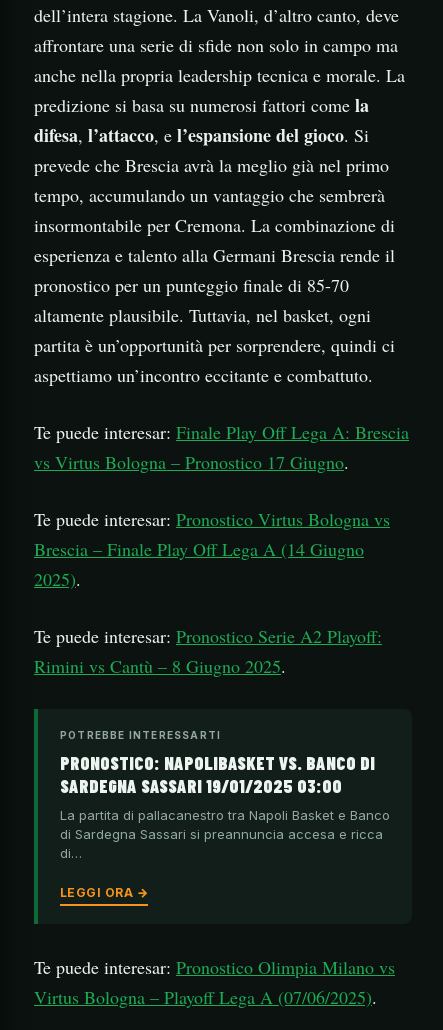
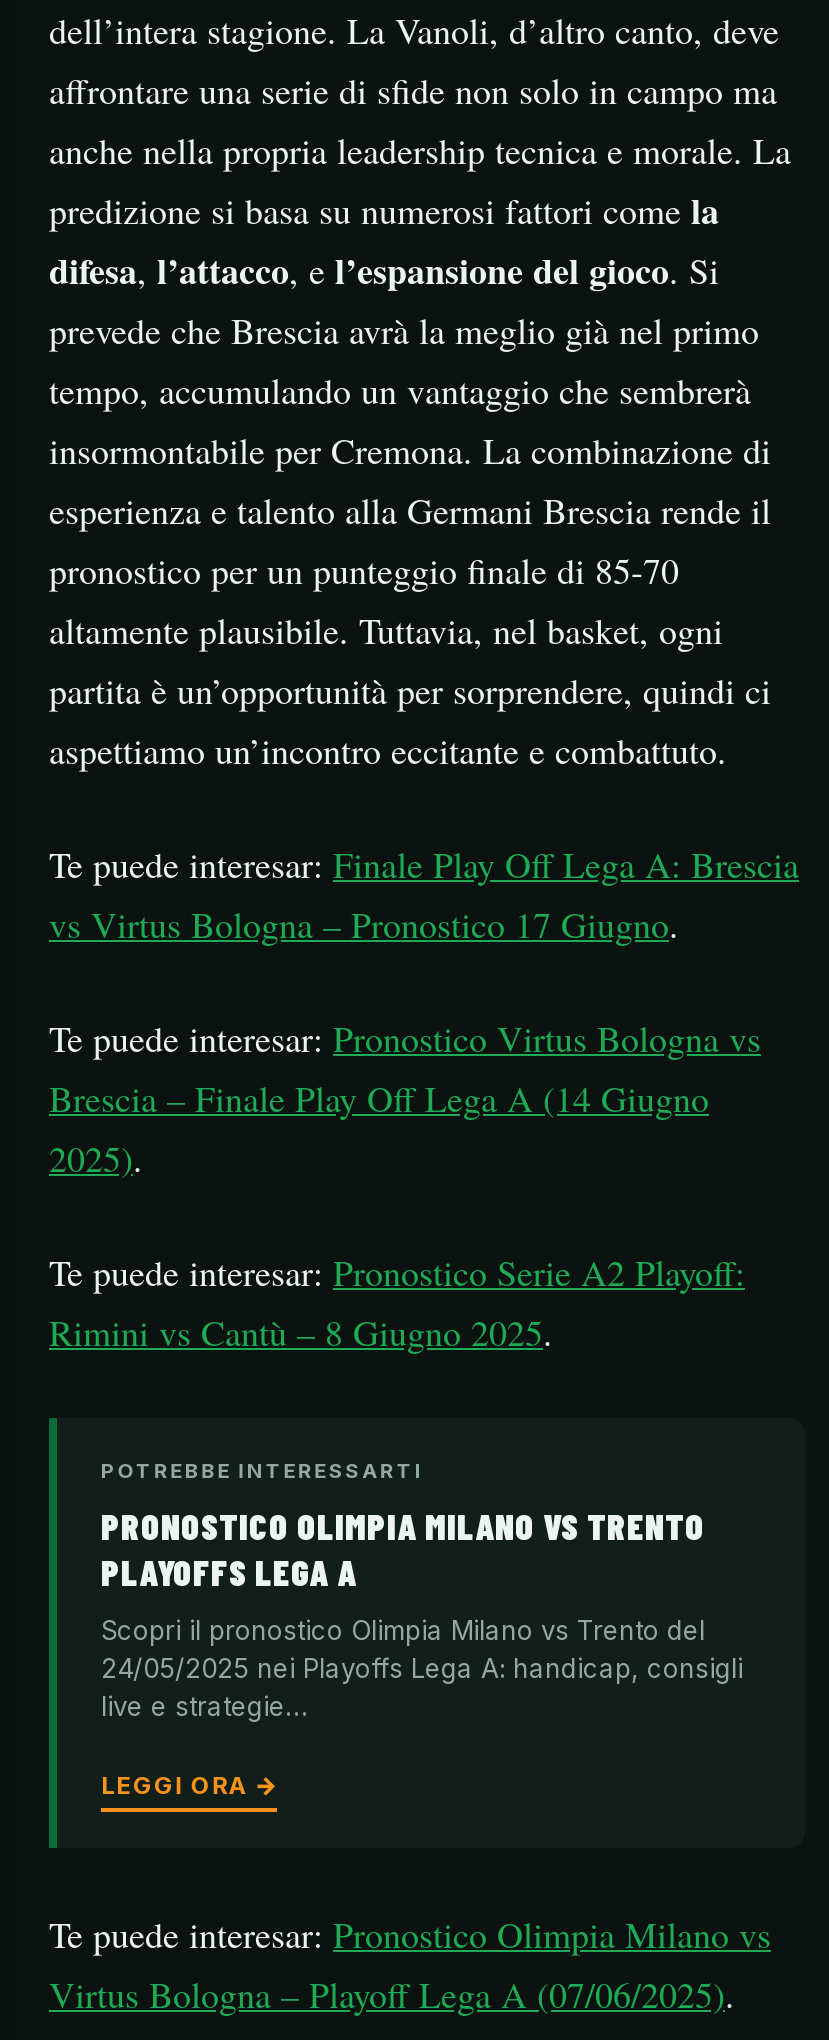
[60,752,375,797] PRONOSTICO: NAPOLIBASKET VS. BANCO DI | SARDEGNA SASSARI 19/01/2025 03:00 -> [101,1504,705,1594] PRONOSTICO OLIMPIA MILANO VS TRENTO | PLAYOFFS LEGA A
[60,807,390,861] La partita di pallacanestro tra Napoli Basket e Banco | di Sardegna Sassari si preannuncia accesa e ricca | di… -> [101,1614,743,1722] Scopri il pronostico Olimpia Milano vs Trento del | 24/05/2025 nei Playoffs Lega A: handicap, consigli | live e strategie…

